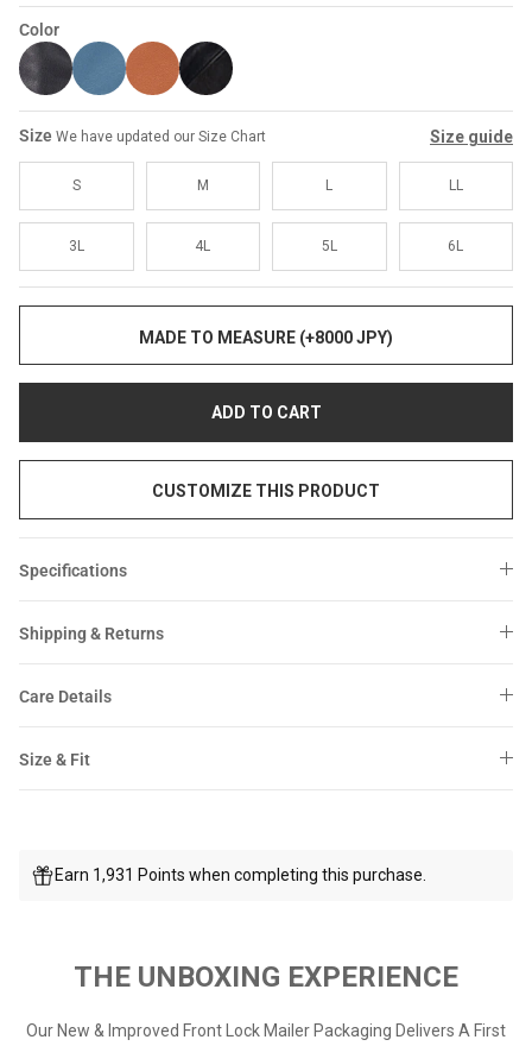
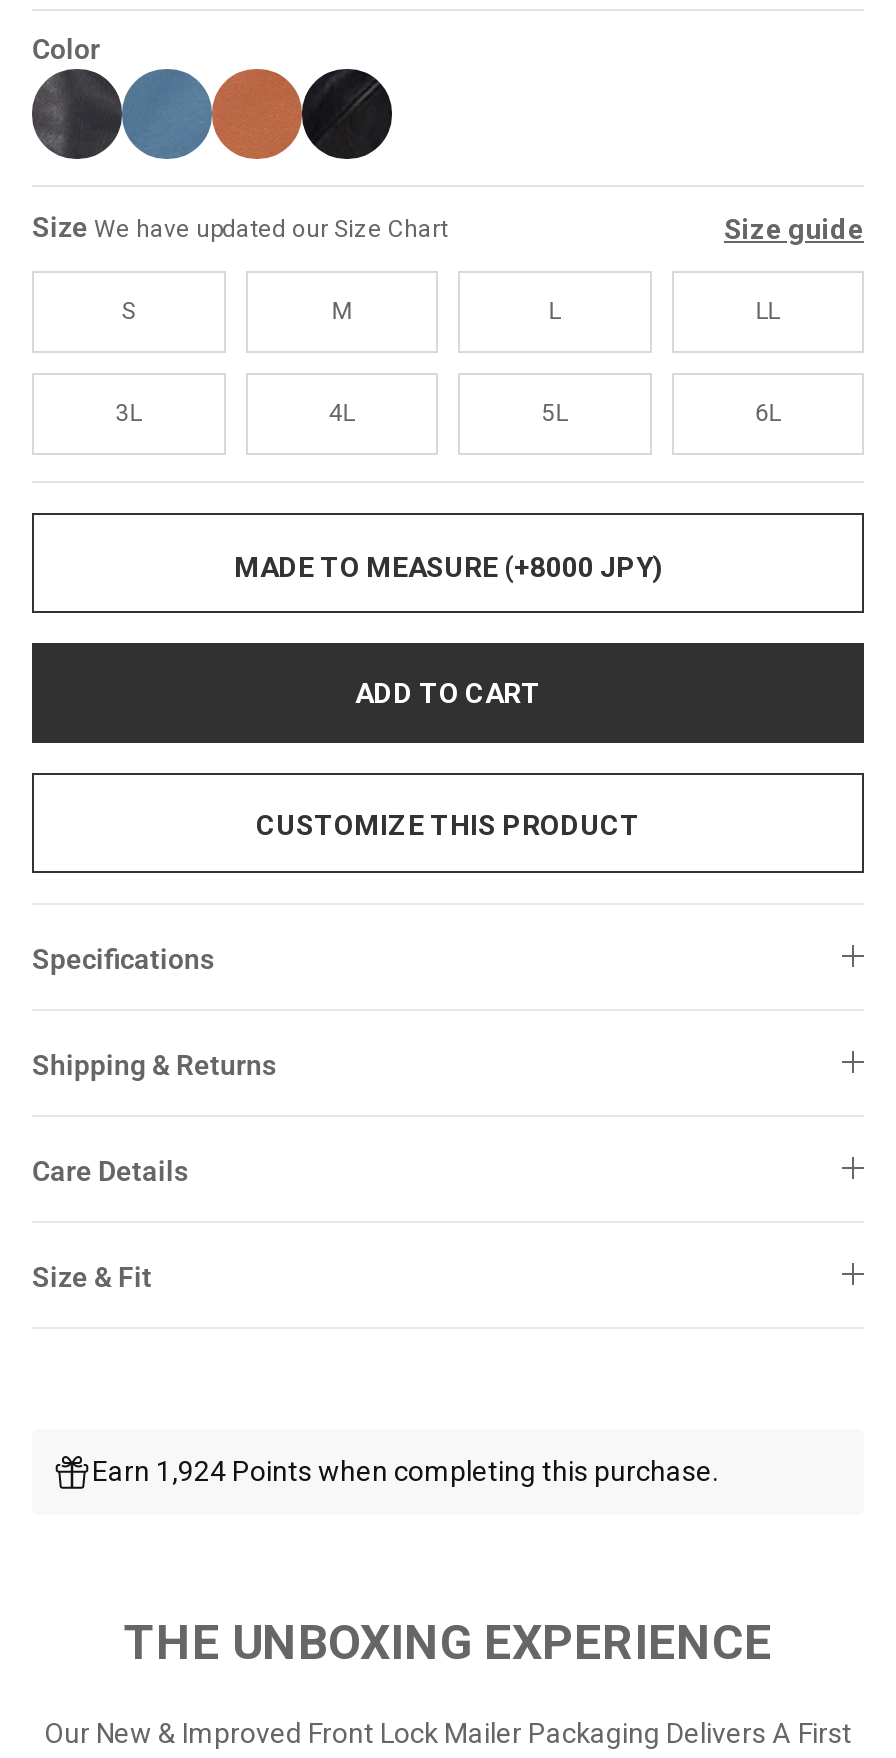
[55,866,426,885] Earn 1,931 Points when completing this purchase. -> [92,1456,718,1488] Earn 1,924 Points when completing this purchase.

